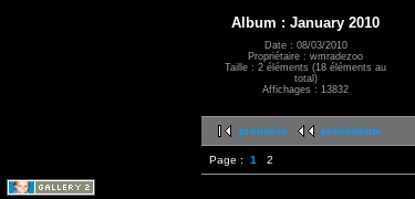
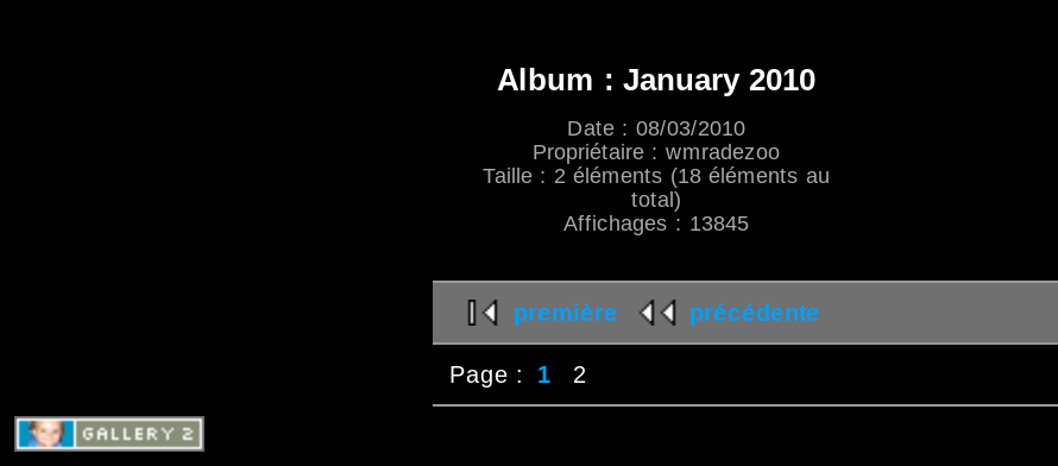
[262,84,349,95] Affichages : 13832 -> [563,211,749,235] Affichages : 13845

